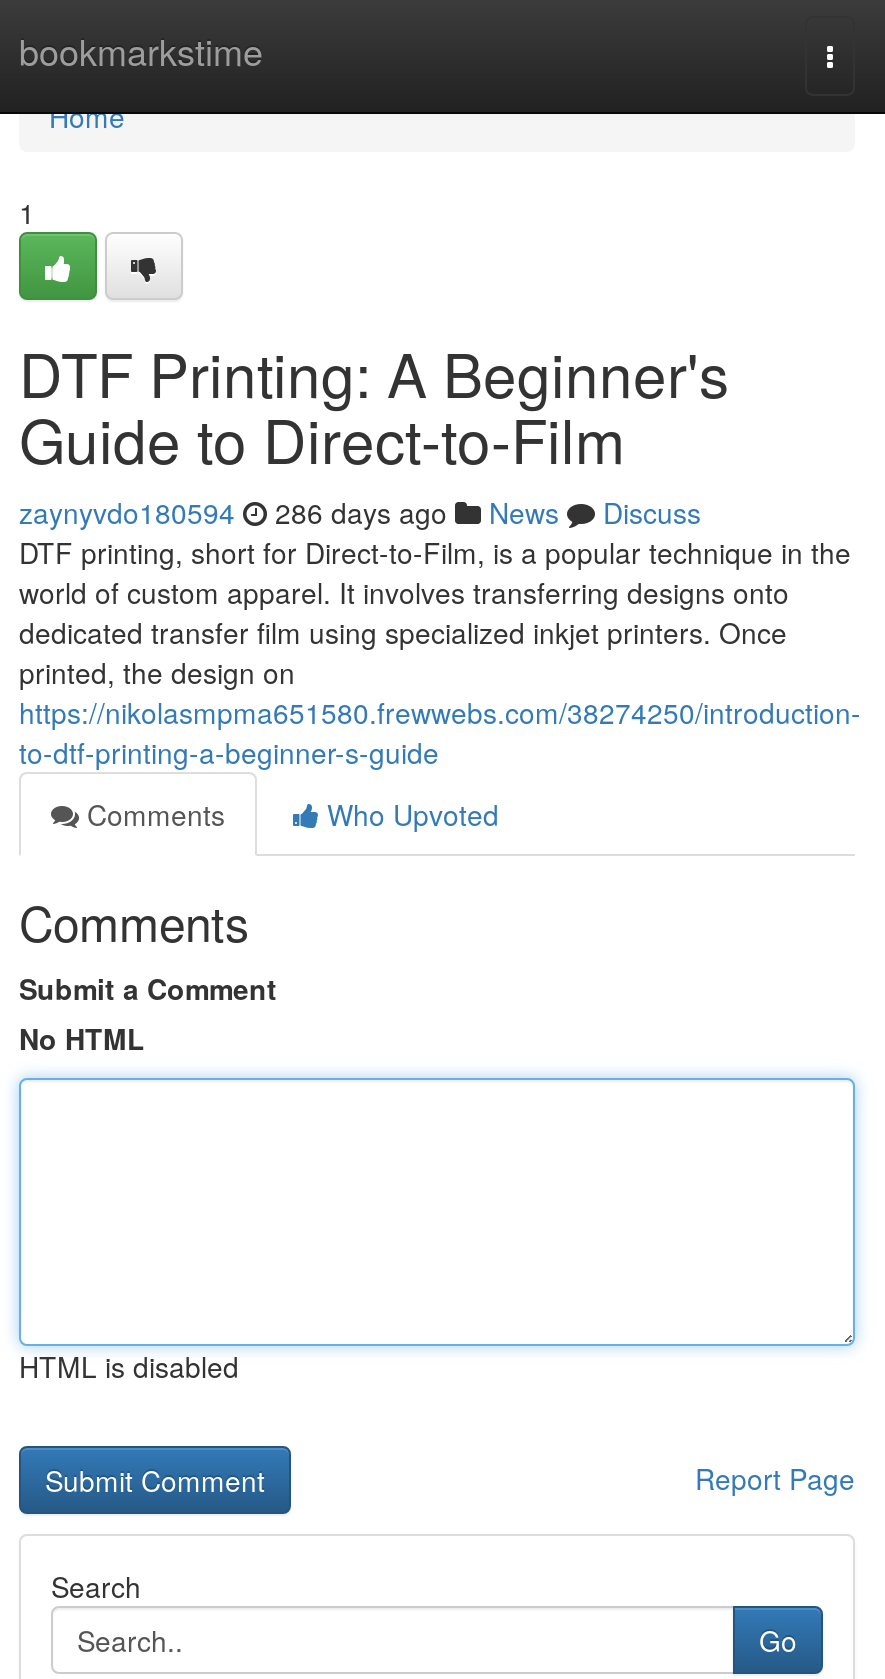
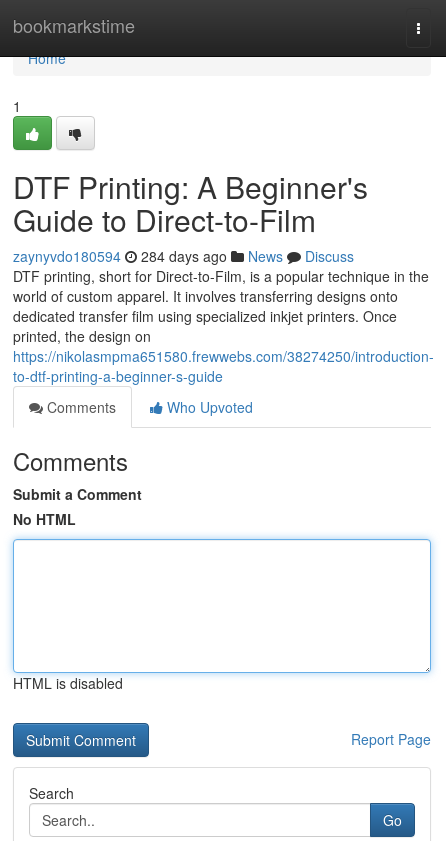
[19,492,701,532] zaynyvdo180594 286 days ago News Discuss -> [13,246,354,266] zaynyvdo180594 284 days ago News Discuss

